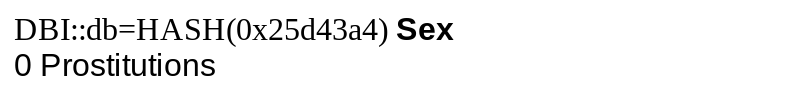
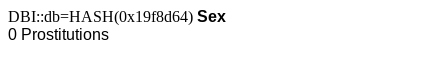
[14,12,454,46] DBI::db=HASH(0x25d43a4) Sex -> [8,8,226,25] DBI::db=HASH(0x19f8d64) Sex

